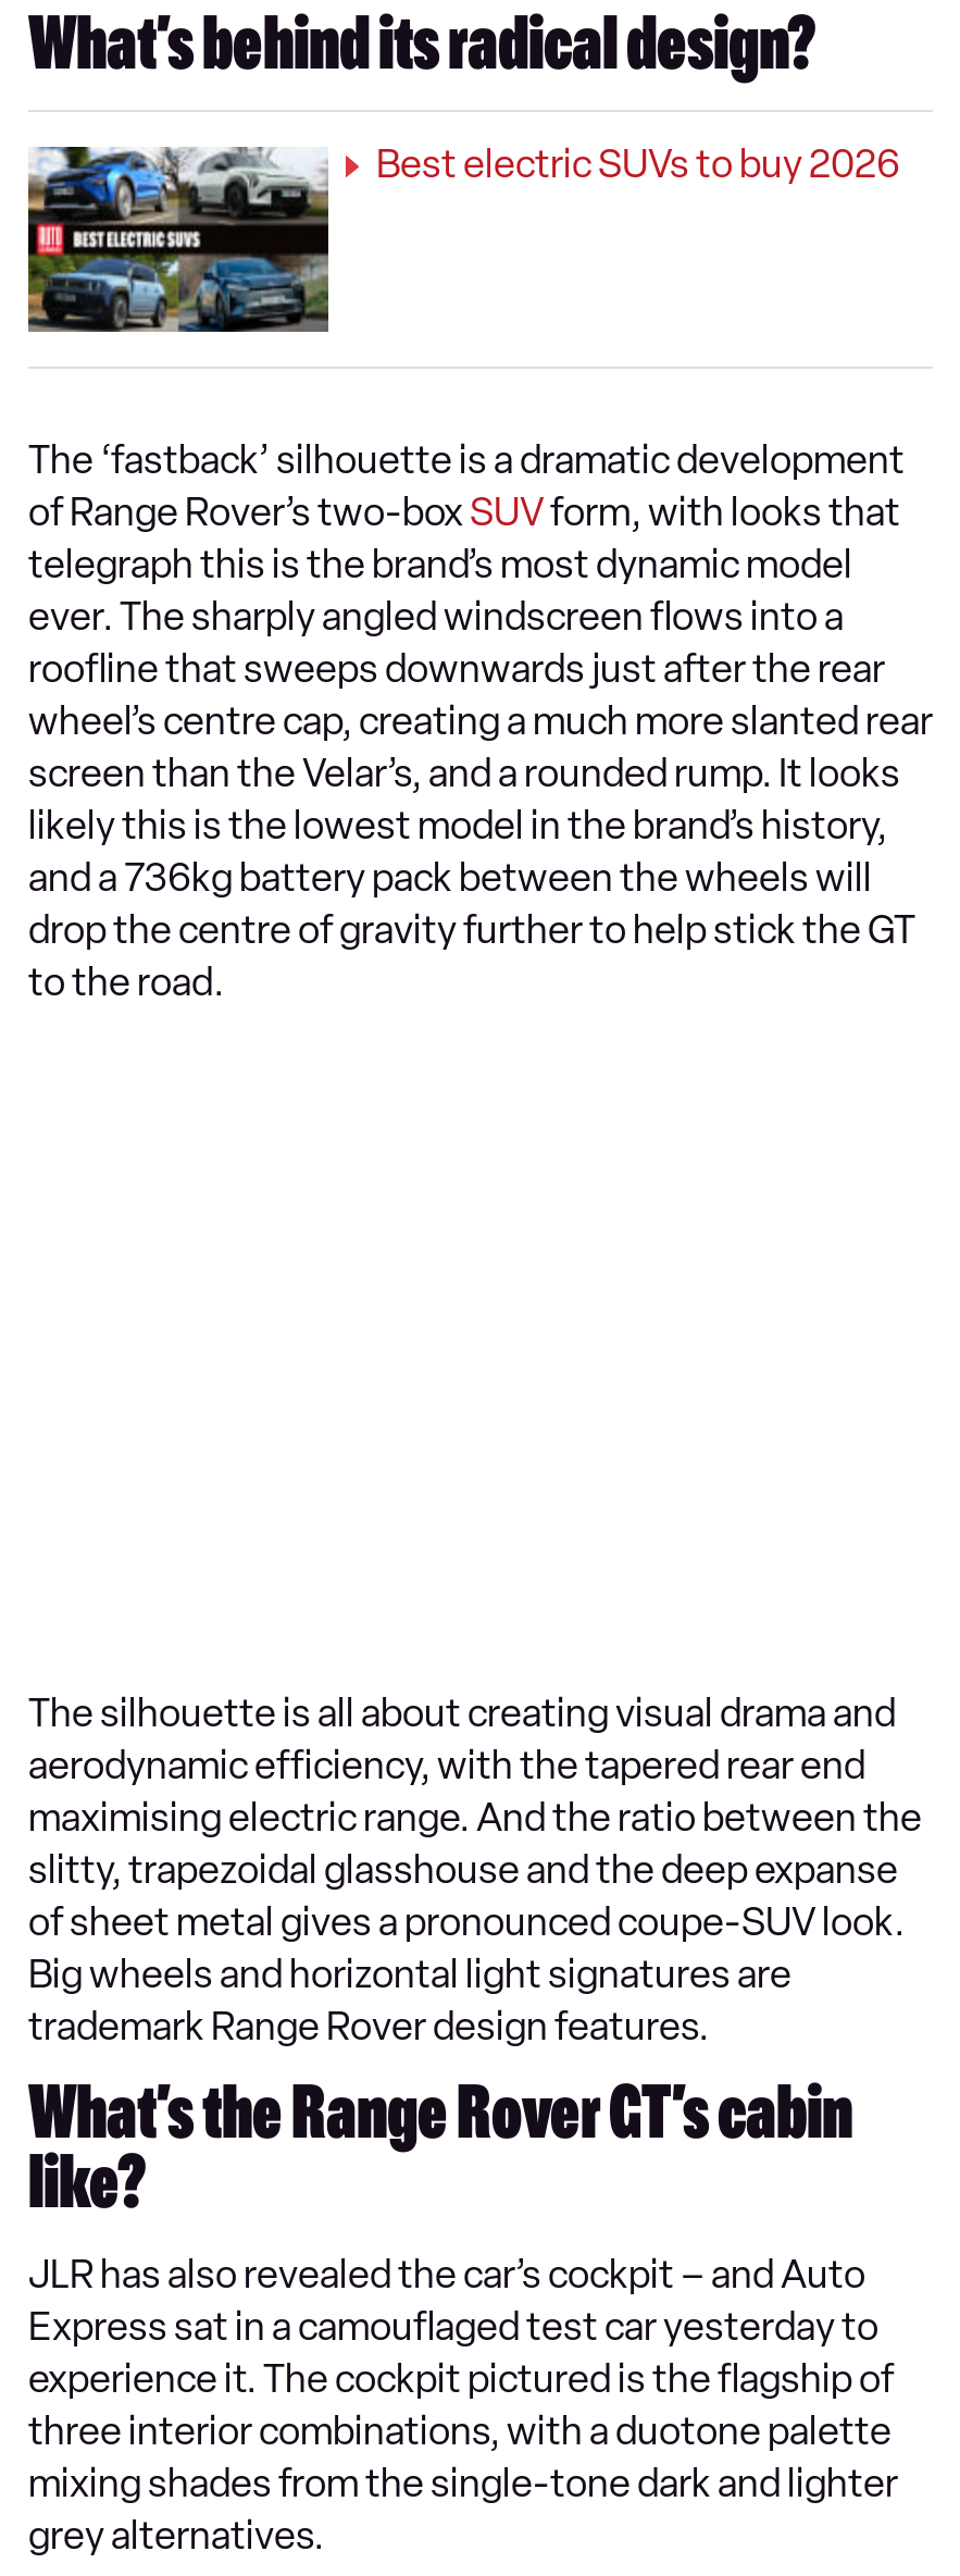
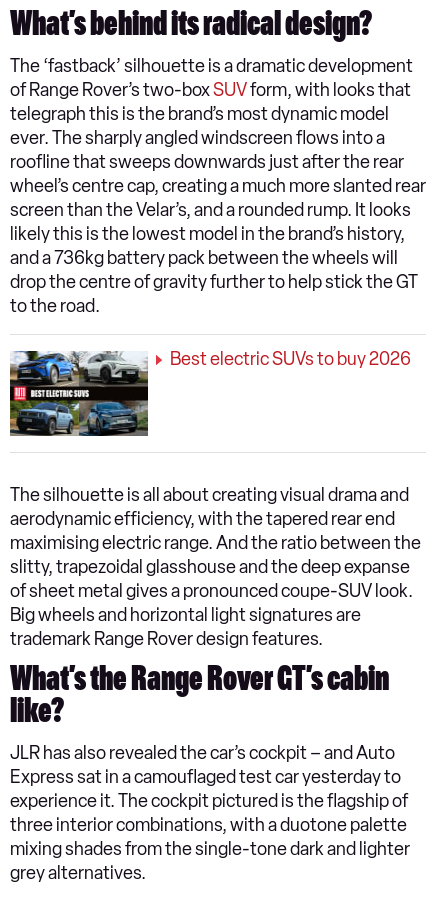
moved [26,140,900,334] -> [9,348,411,437]: [image] | Best electric SUVs to buy 2026

